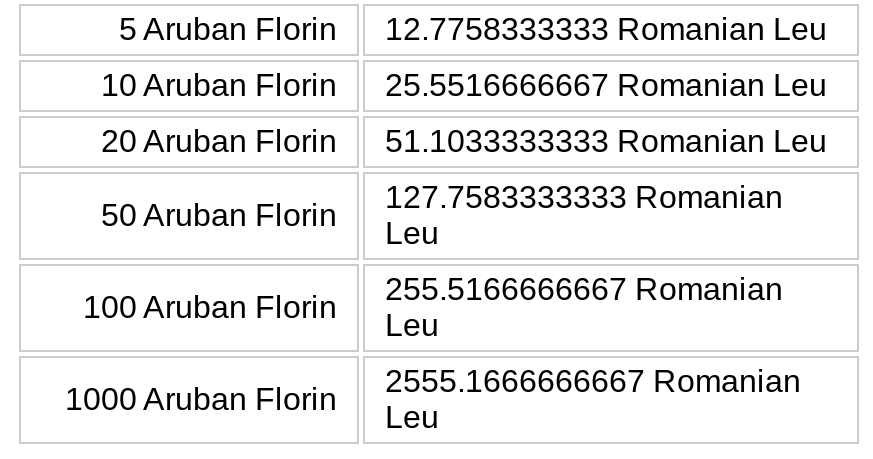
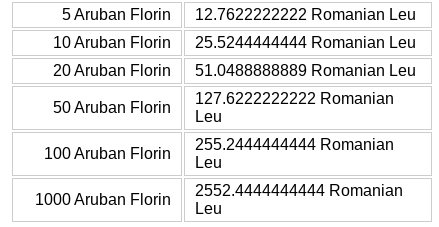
[119,11,827,45] 5 Aruban Florin 12.7758333333 Romanian Leu -> [62,6,416,23] 5 Aruban Florin 12.7622222222 Romanian Leu
[101,67,827,101] 10 Aruban Florin 25.5516666667 Romanian Leu -> [53,34,416,51] 10 Aruban Florin 25.5244444444 Romanian Leu
[101,123,827,157] 20 Aruban Florin 51.1033333333 Romanian Leu -> [53,62,416,79] 20 Aruban Florin 51.0488888889 Romanian Leu
[385,179,783,213] 127.7583333333 Romanian -> [195,90,394,107] 127.6222222222 Romanian
[385,271,783,305] 255.5166666667 Romanian -> [195,136,394,153] 255.2444444444 Romanian
[385,363,801,397] 2555.1666666667 Romanian -> [195,182,403,199] 2552.4444444444 Romanian

